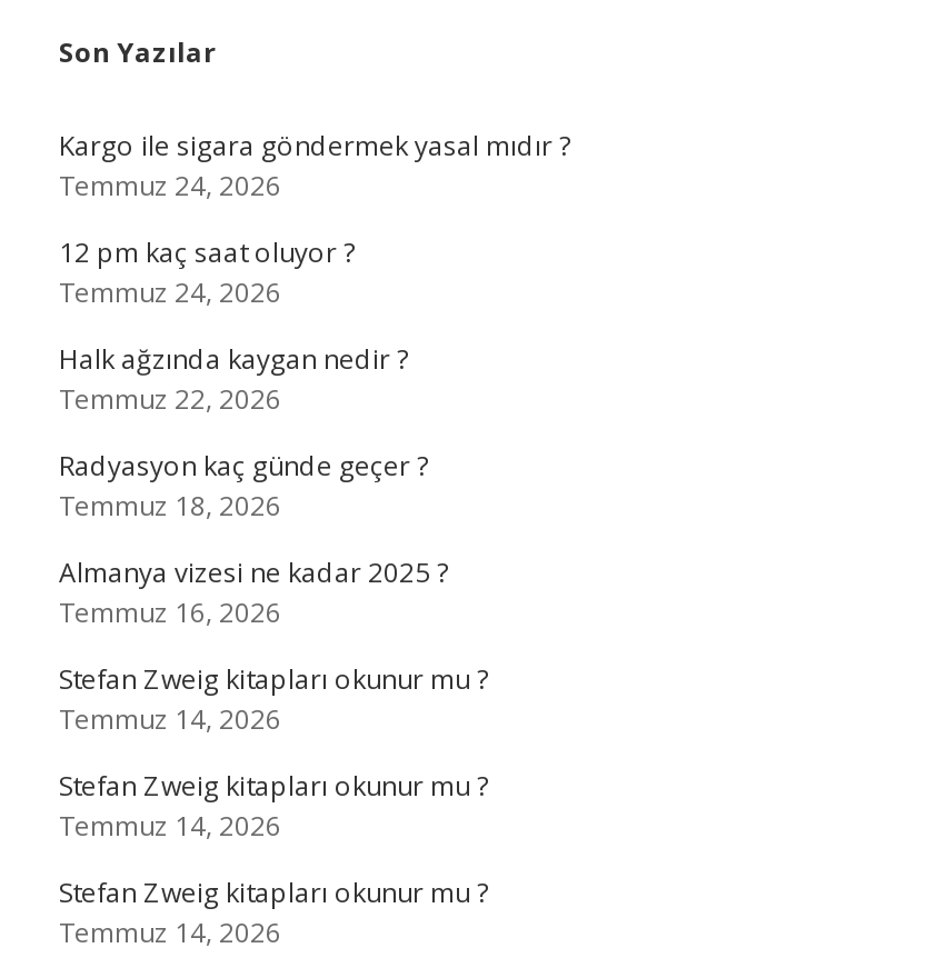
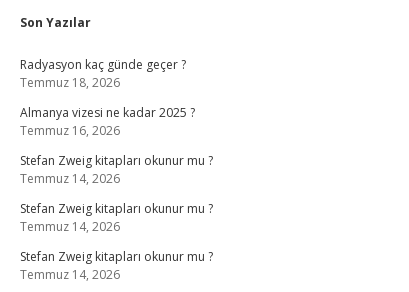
[59,127,570,418] Kargo ile sigara göndermek yasal mıdır ? | Temmuz 24, 2026 | 12 pm kaç saat oluyor ? | Temmuz 24, 2026 | Halk ağzında kaygan nedir ? | Temmuz 22, 2026 -> none

